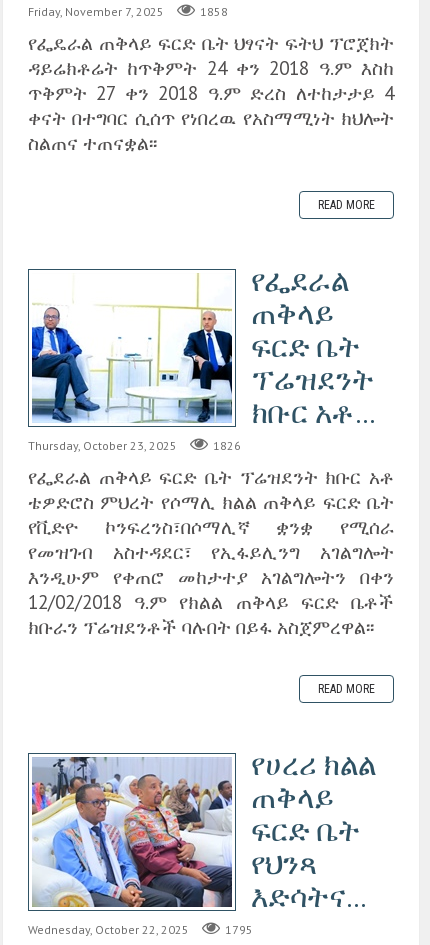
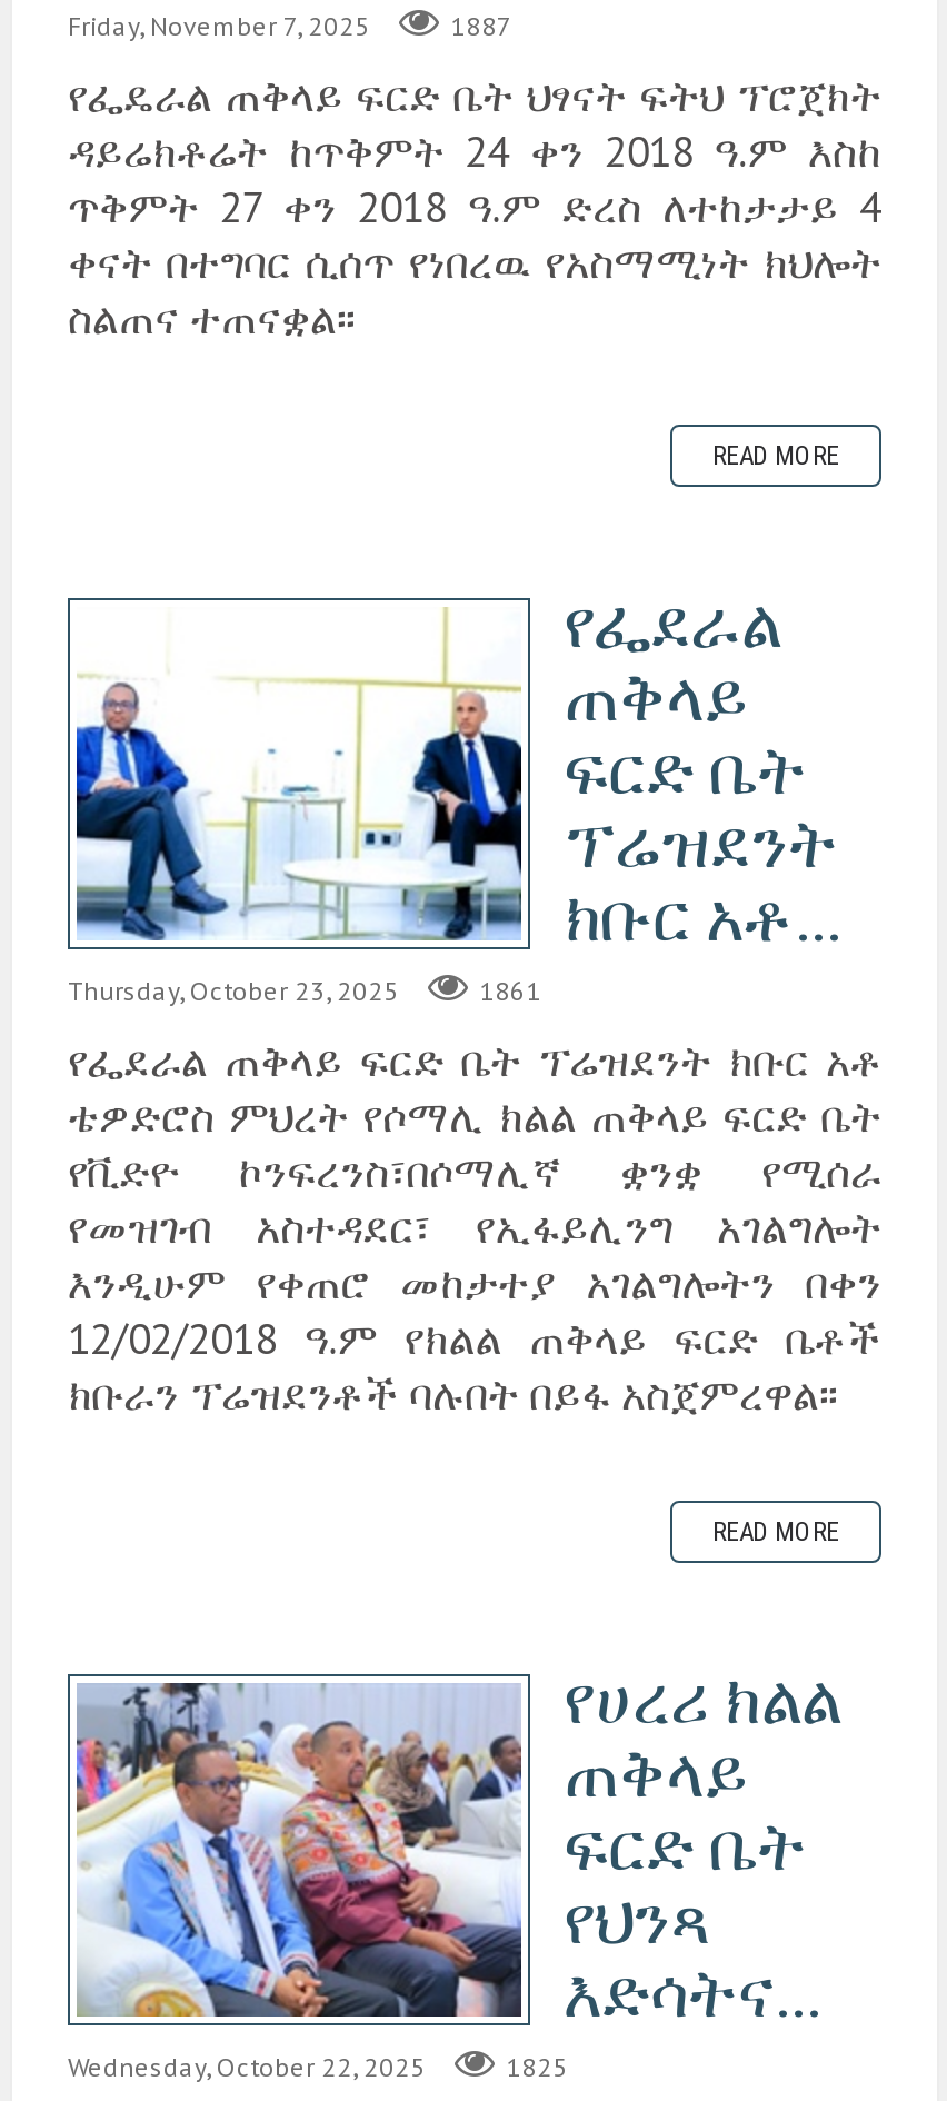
[200,4,228,19] 1858 -> [450,9,512,42] 1887
[213,438,241,453] 1826 -> [479,974,541,1007] 1861
[225,922,253,937] 1795 -> [506,2050,568,2083] 1825

